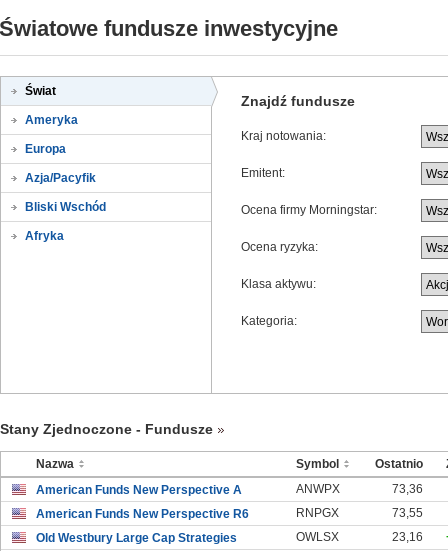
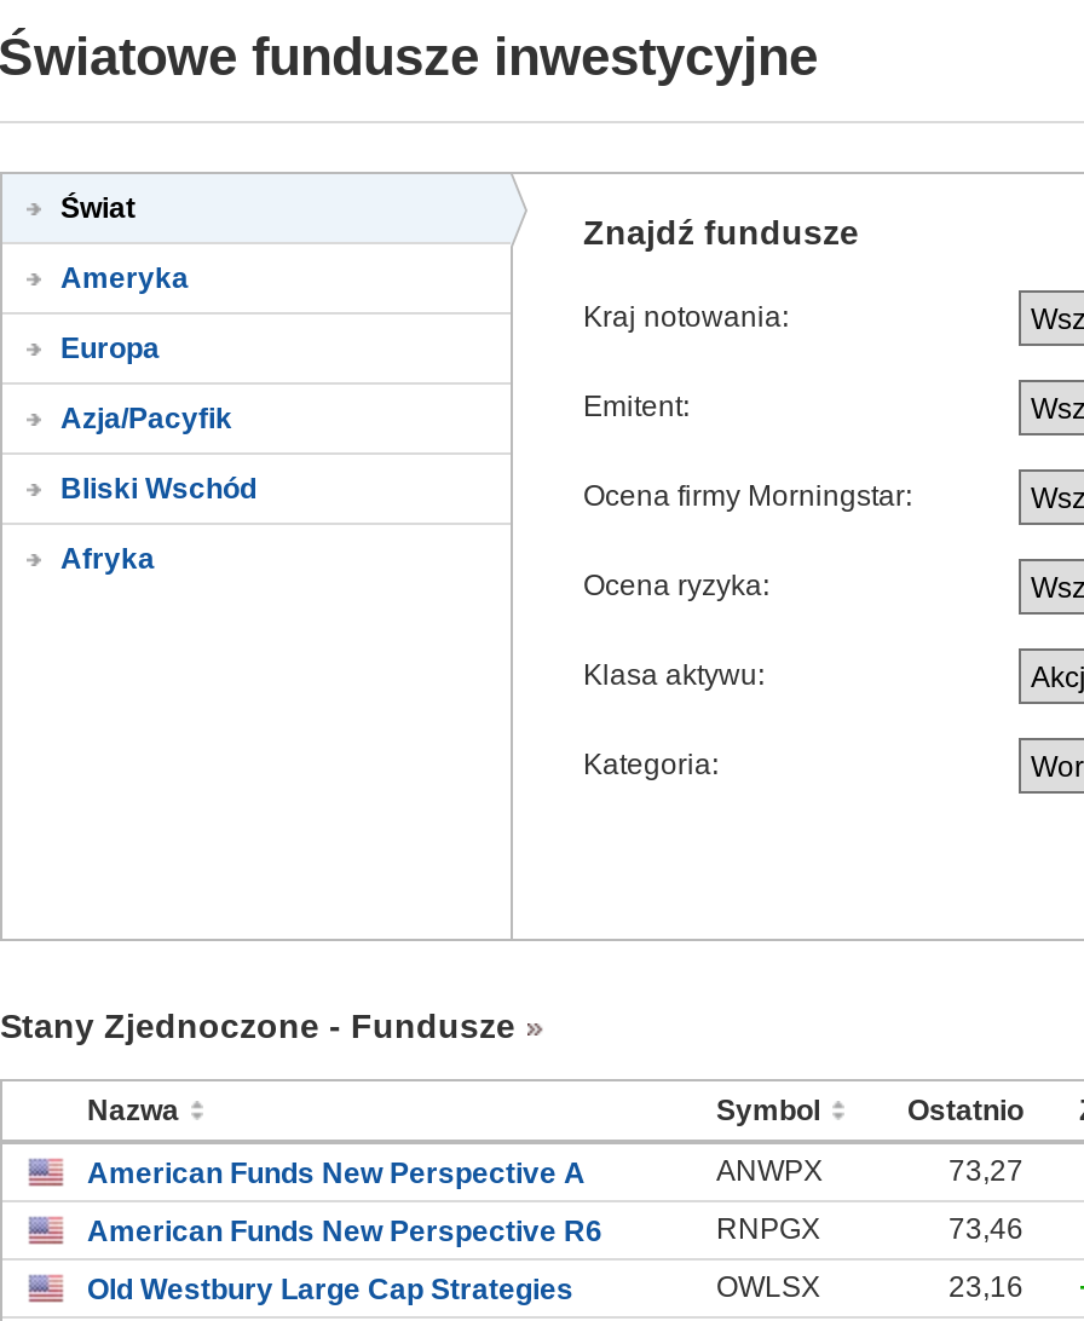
[392,482,423,496] 73,36 -> [948,1154,1024,1188] 73,27
[392,506,423,520] 73,55 -> [948,1212,1024,1246] 73,46

